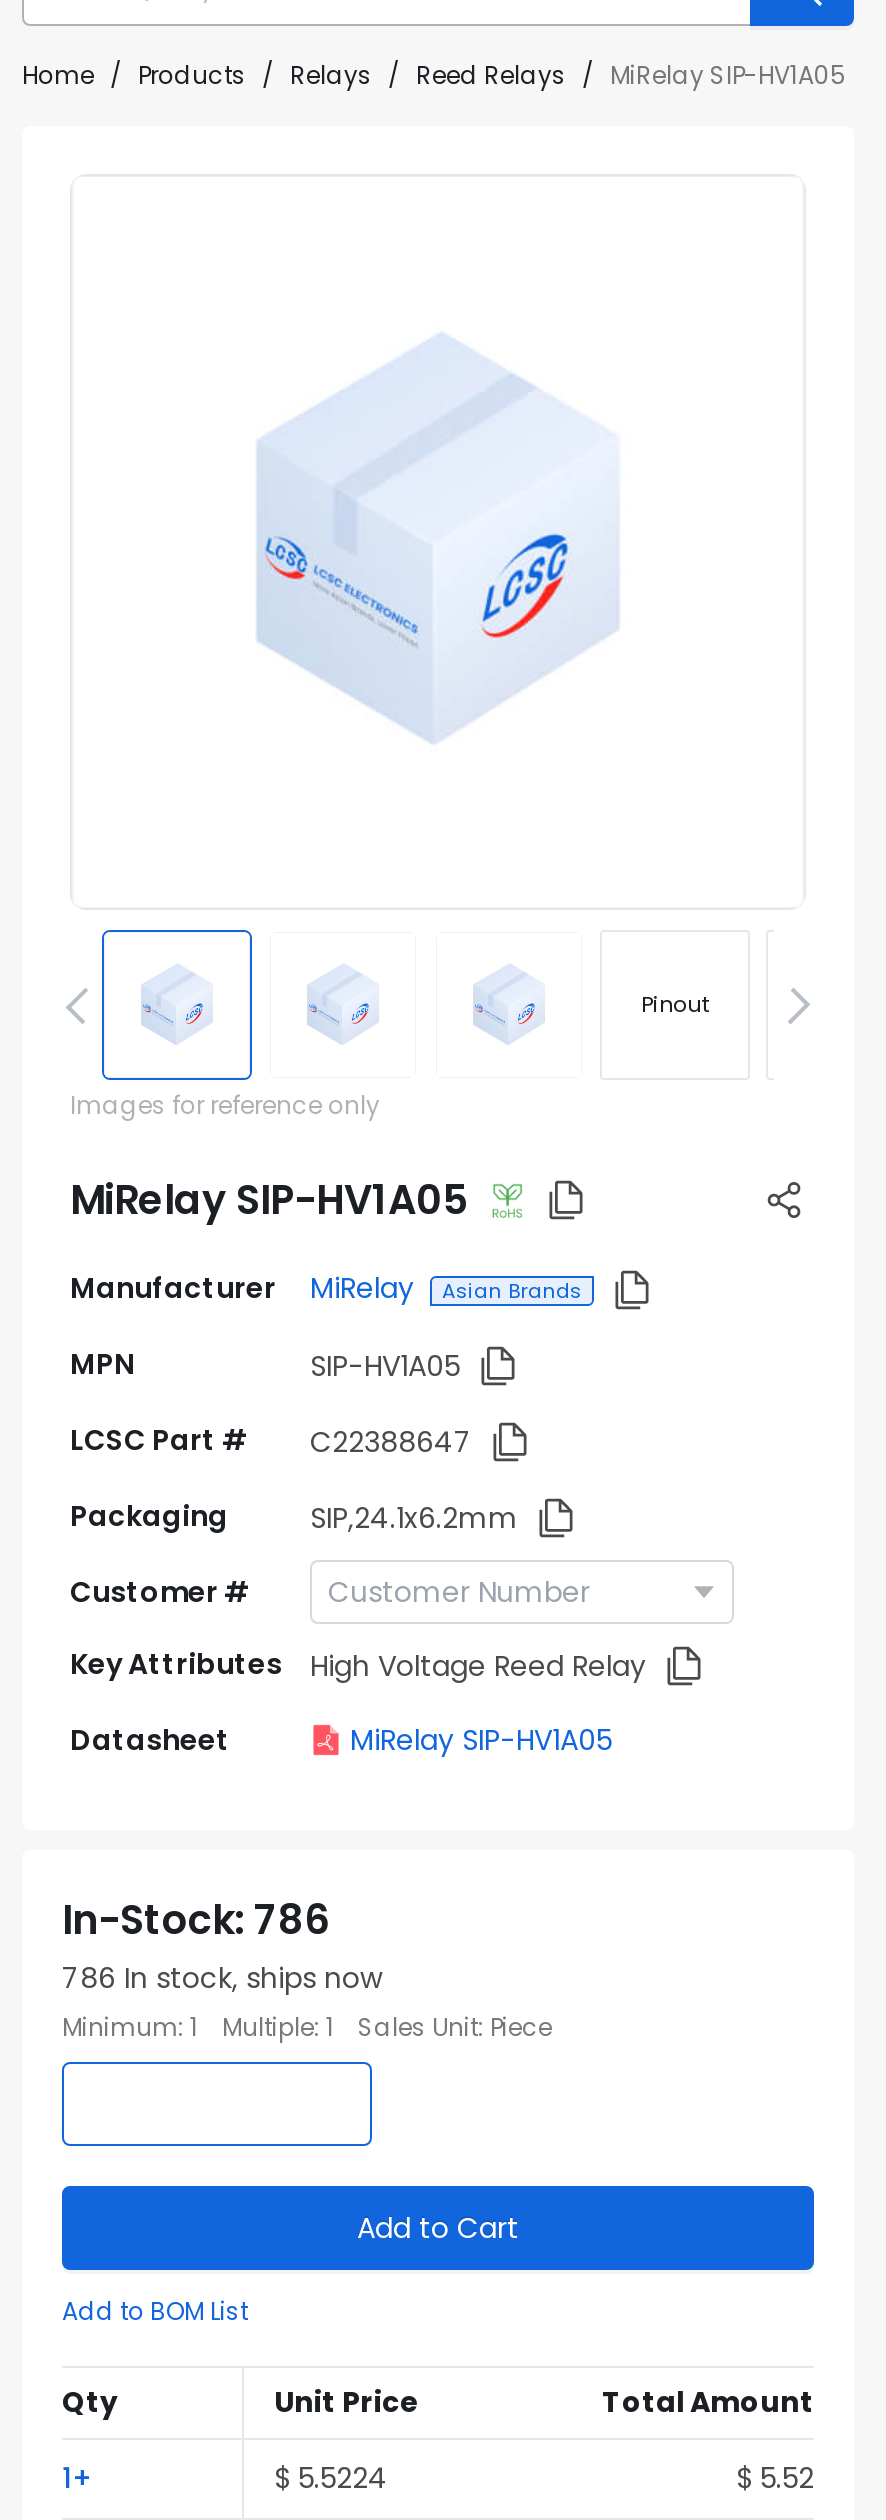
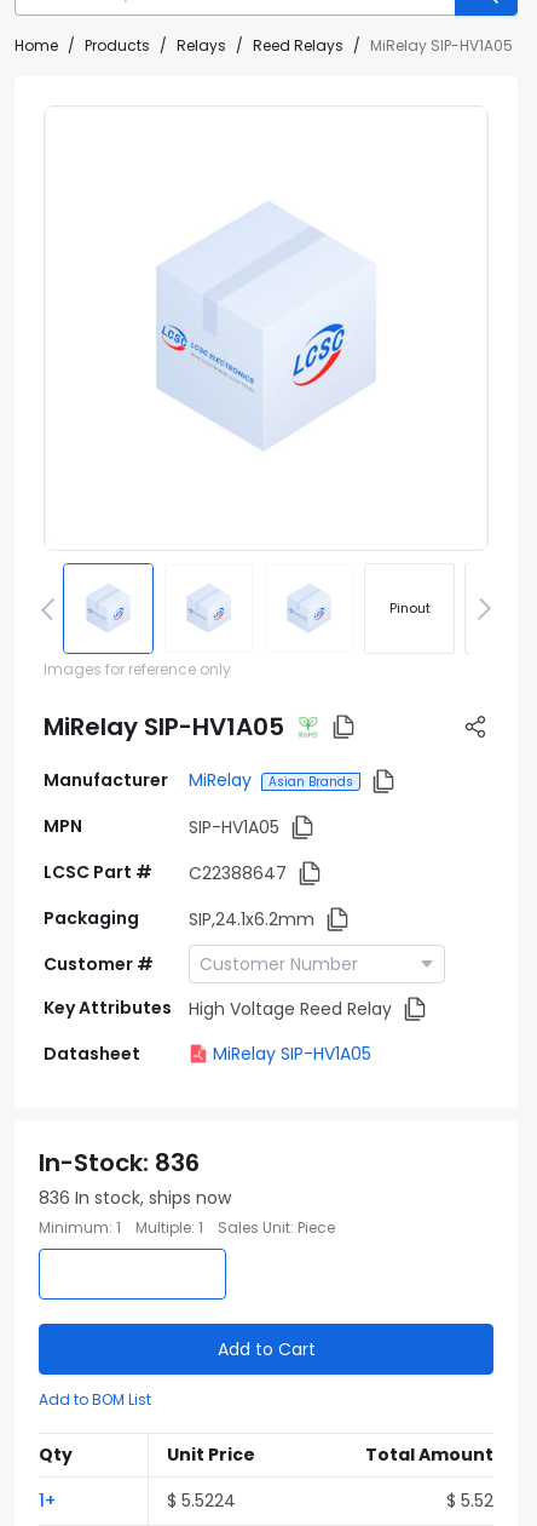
[62,1892,328,1948] In-Stock: 786 -> [39,1146,200,1180] In-Stock: 836
[62,1958,382,1998] 786 In stock, ships now -> [39,1186,231,1210] 836 In stock, ships now

